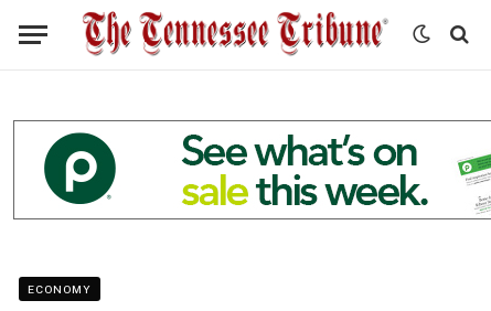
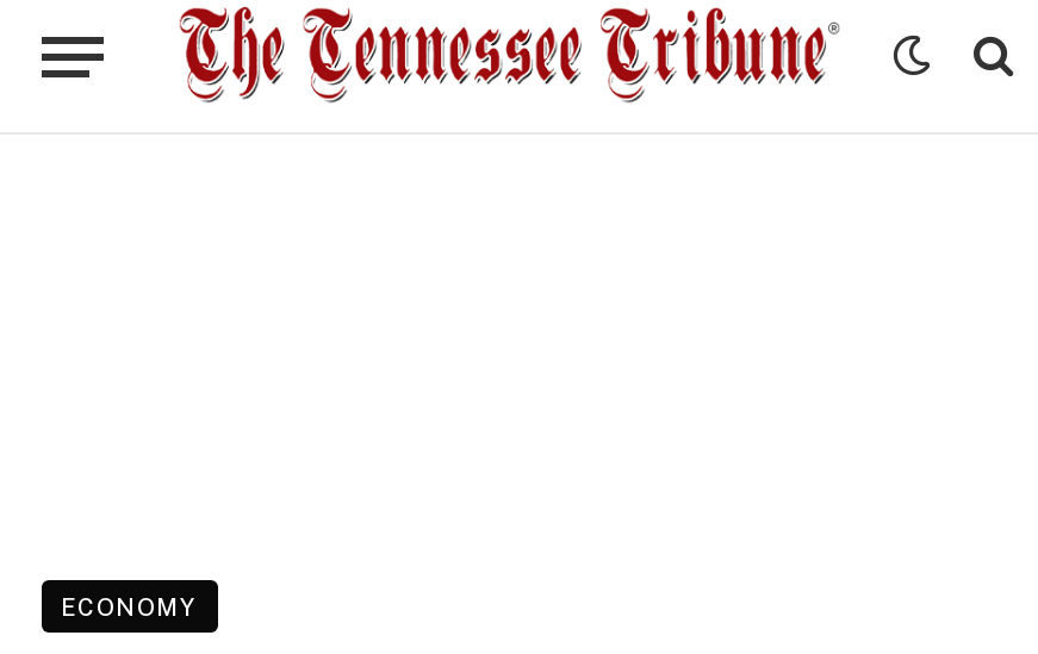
[12,119,488,221] [image] -> none

